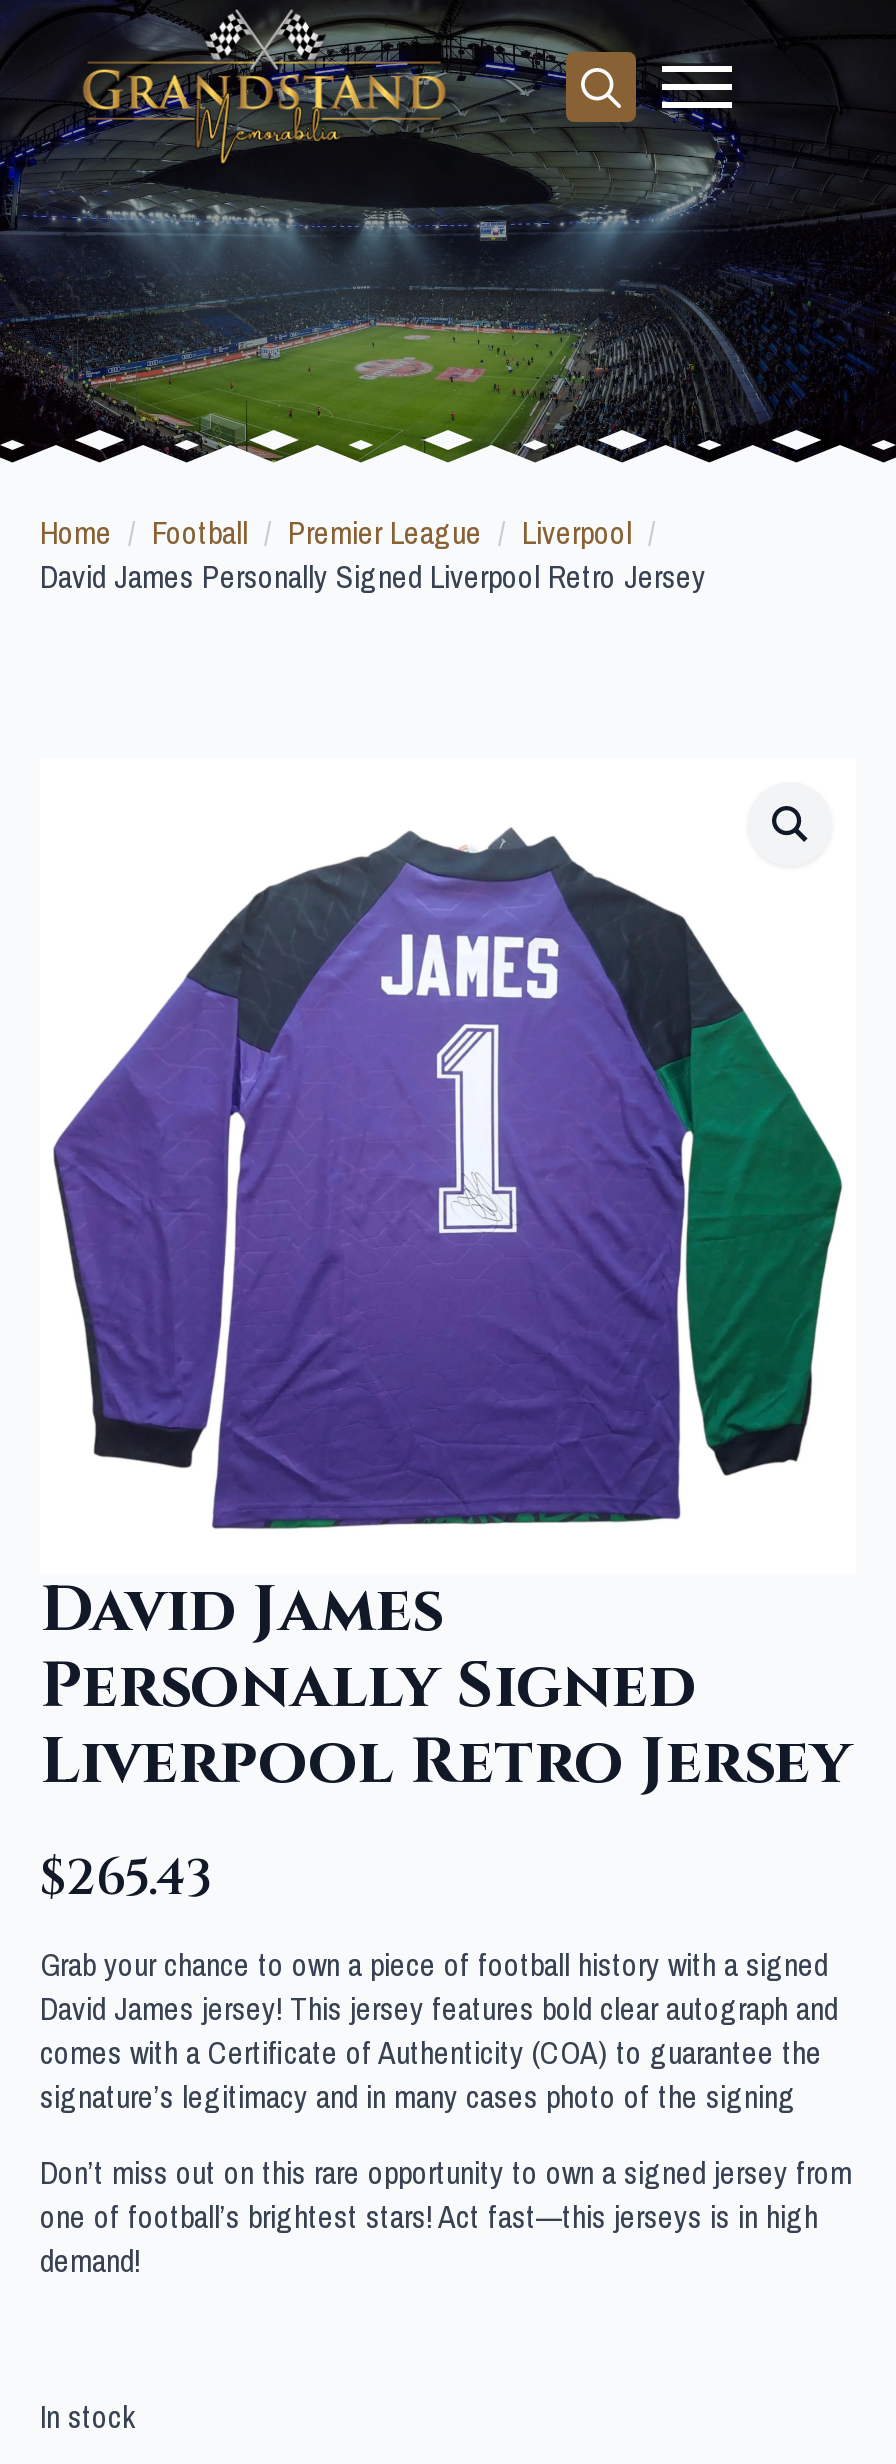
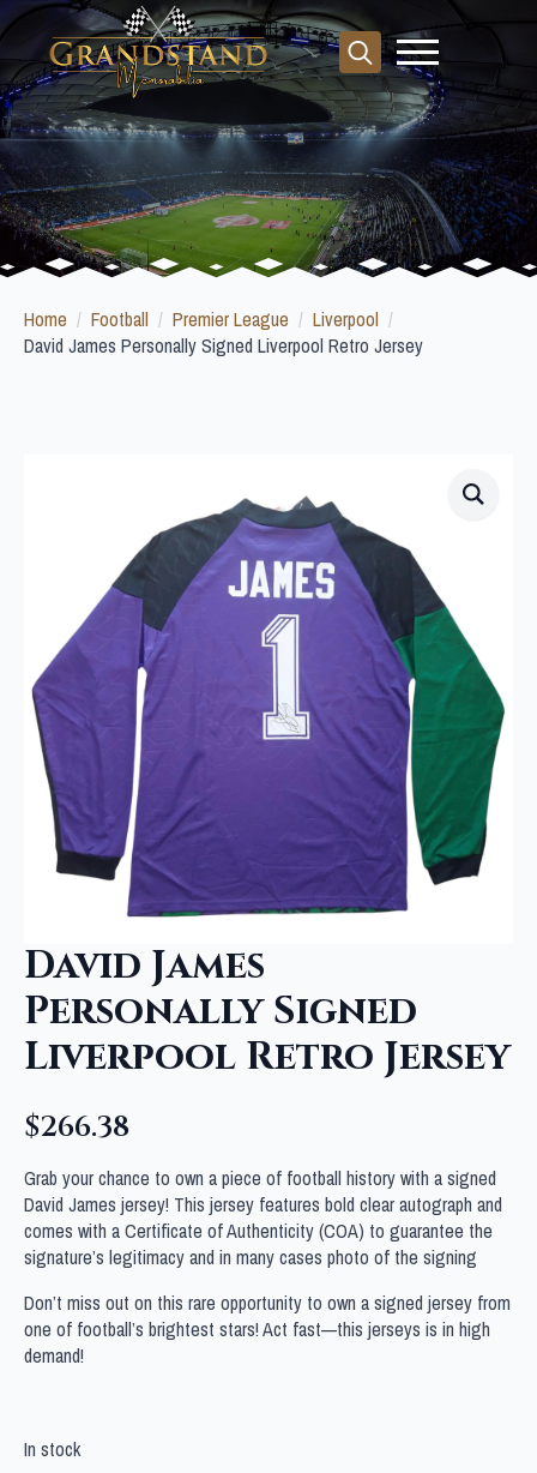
[40,1846,212,1912] $265.43 -> [24,1107,129,1147] $266.38

